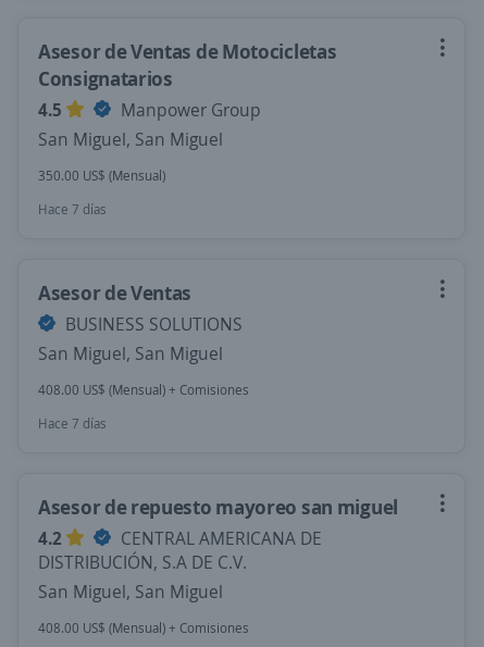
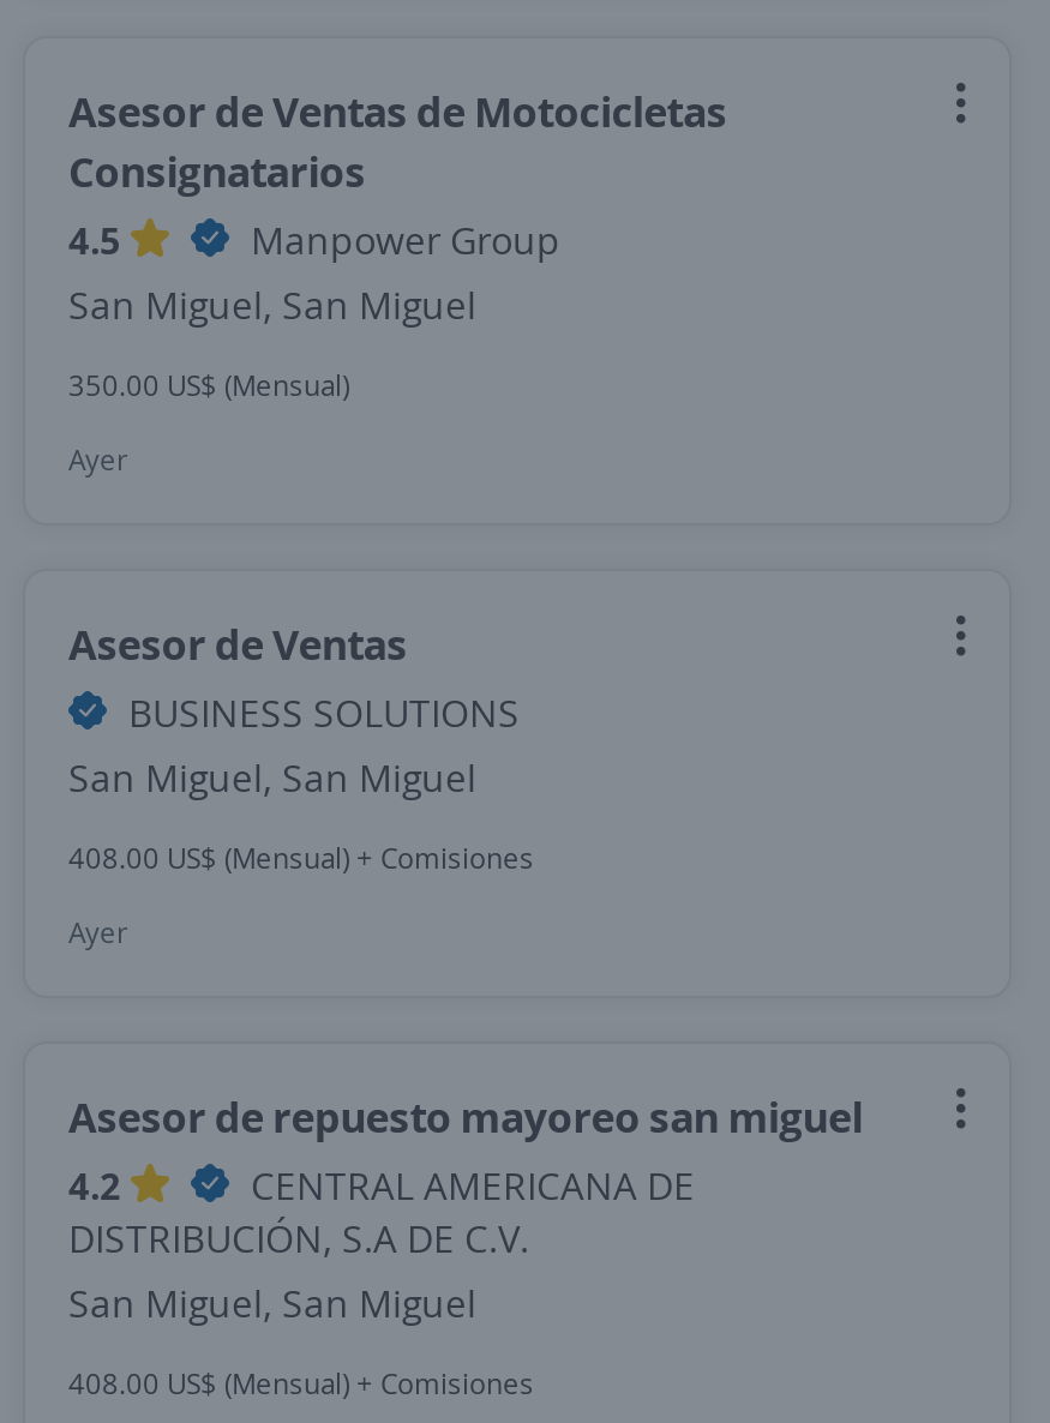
[38,200,107,219] Hace 7 días -> [68,439,128,480] Ayer
[38,414,107,433] Hace 7 días -> [68,912,128,953] Ayer

